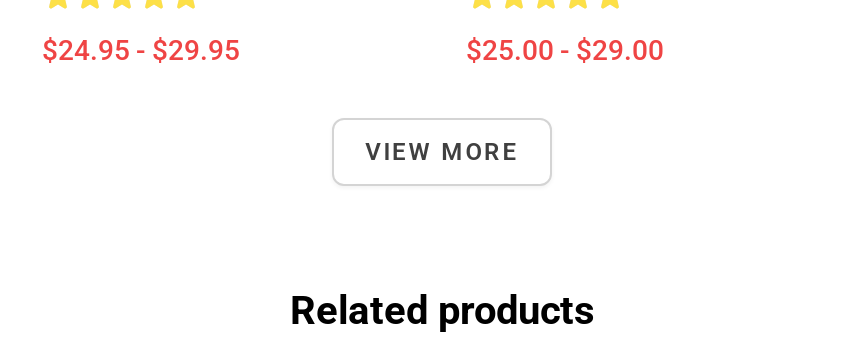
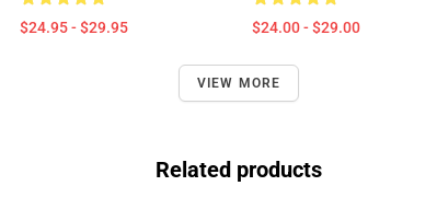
[466,34,664,66] $25.00 - $29.00 -> [252,19,360,36] $24.00 - $29.00

